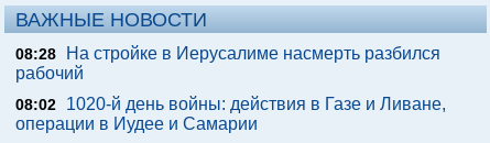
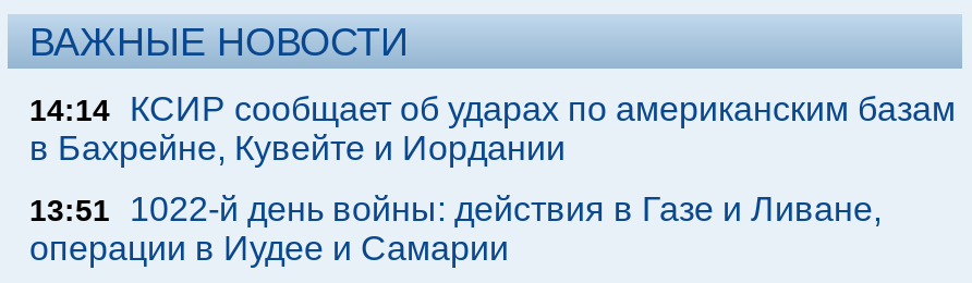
[15,44,440,83] 08:28 На стройке в Иерусалиме насмерть разбился | рабочий -> [29,90,956,166] 14:14 КСИР сообщает об ударах по американским базам | в Бахрейне, Кувейте и Иордании
[15,95,446,114] 08:02 1020-й день войны: действия в Газе и Ливане, -> [29,190,882,227] 13:51 1022-й день войны: действия в Газе и Ливане,

